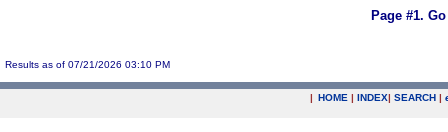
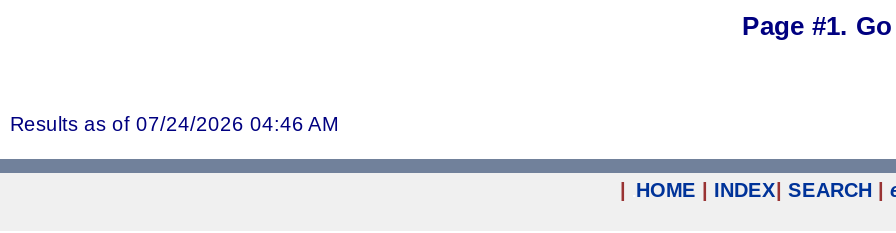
[5,59,170,70] Results as of 07/21/2026 03:10 PM -> [10,113,338,135] Results as of 07/24/2026 04:46 AM

